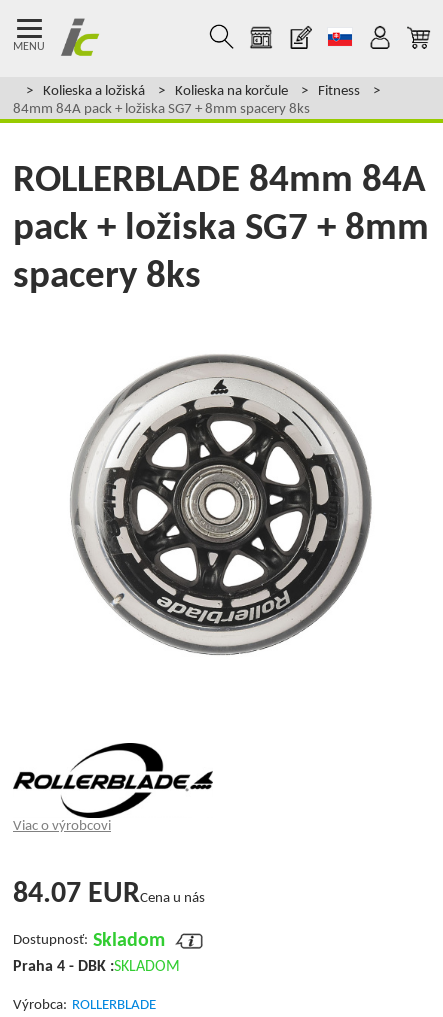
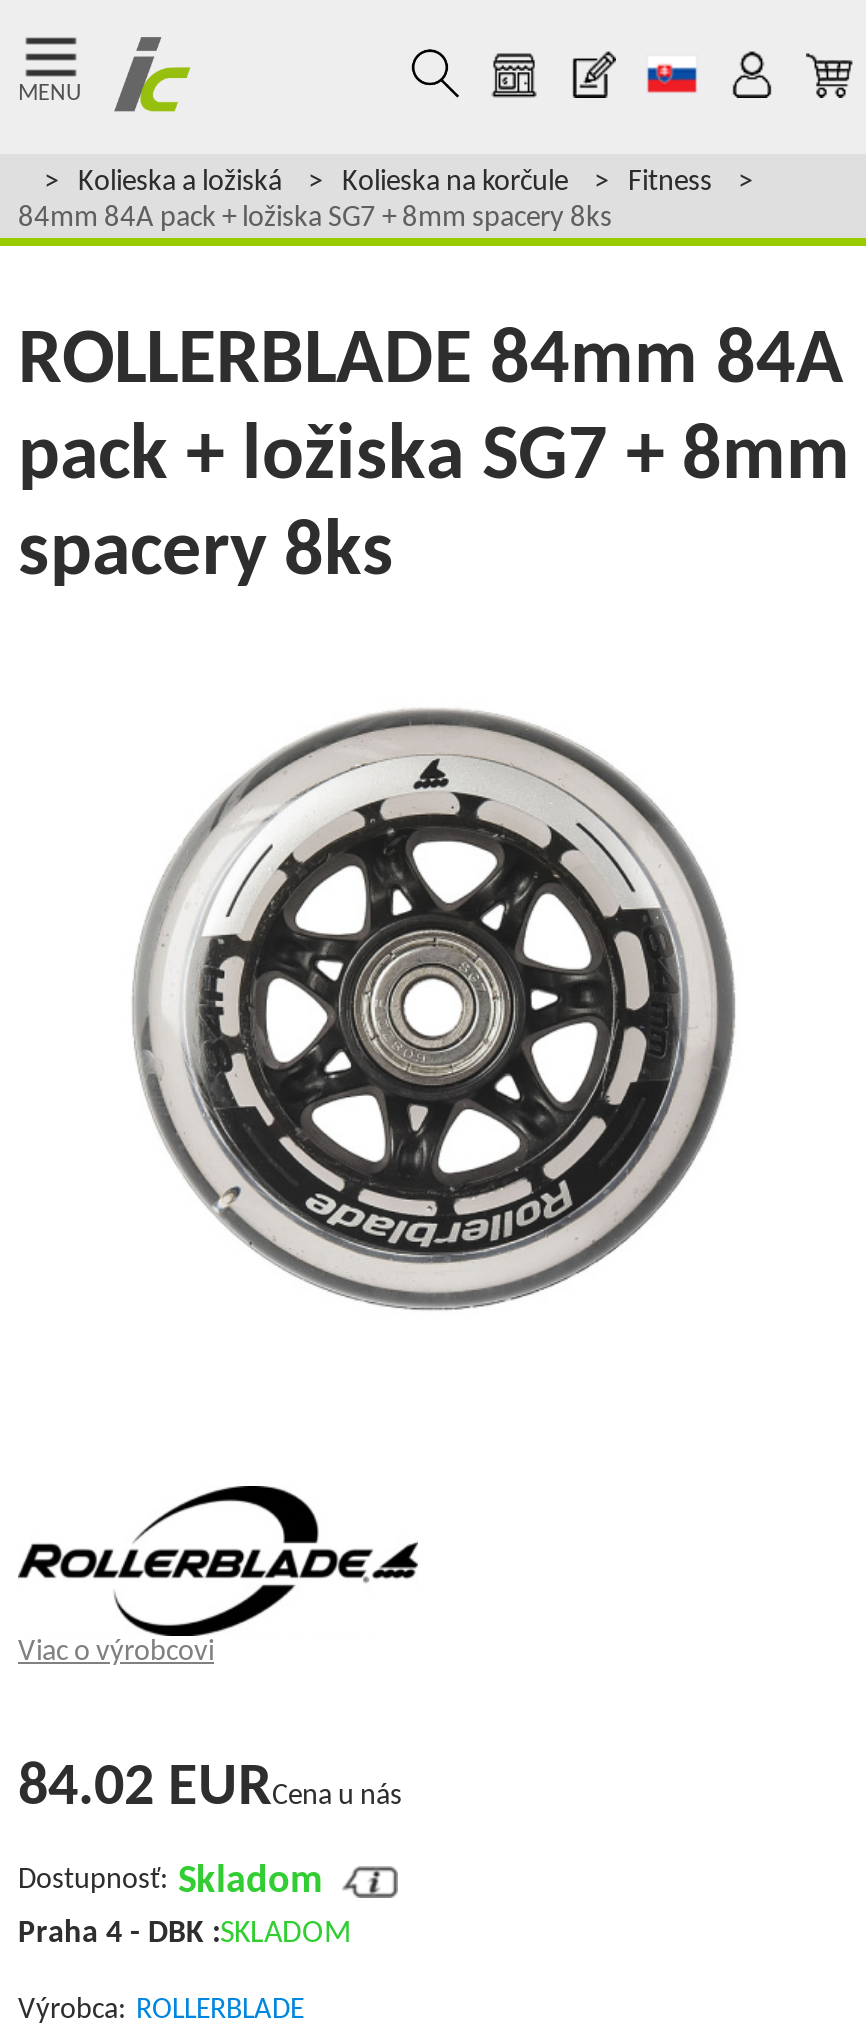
[13,878,205,909] 84.07 EURCena u nás -> [18,1757,402,1819] 84.02 EURCena u nás

